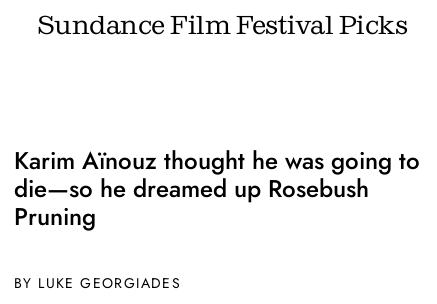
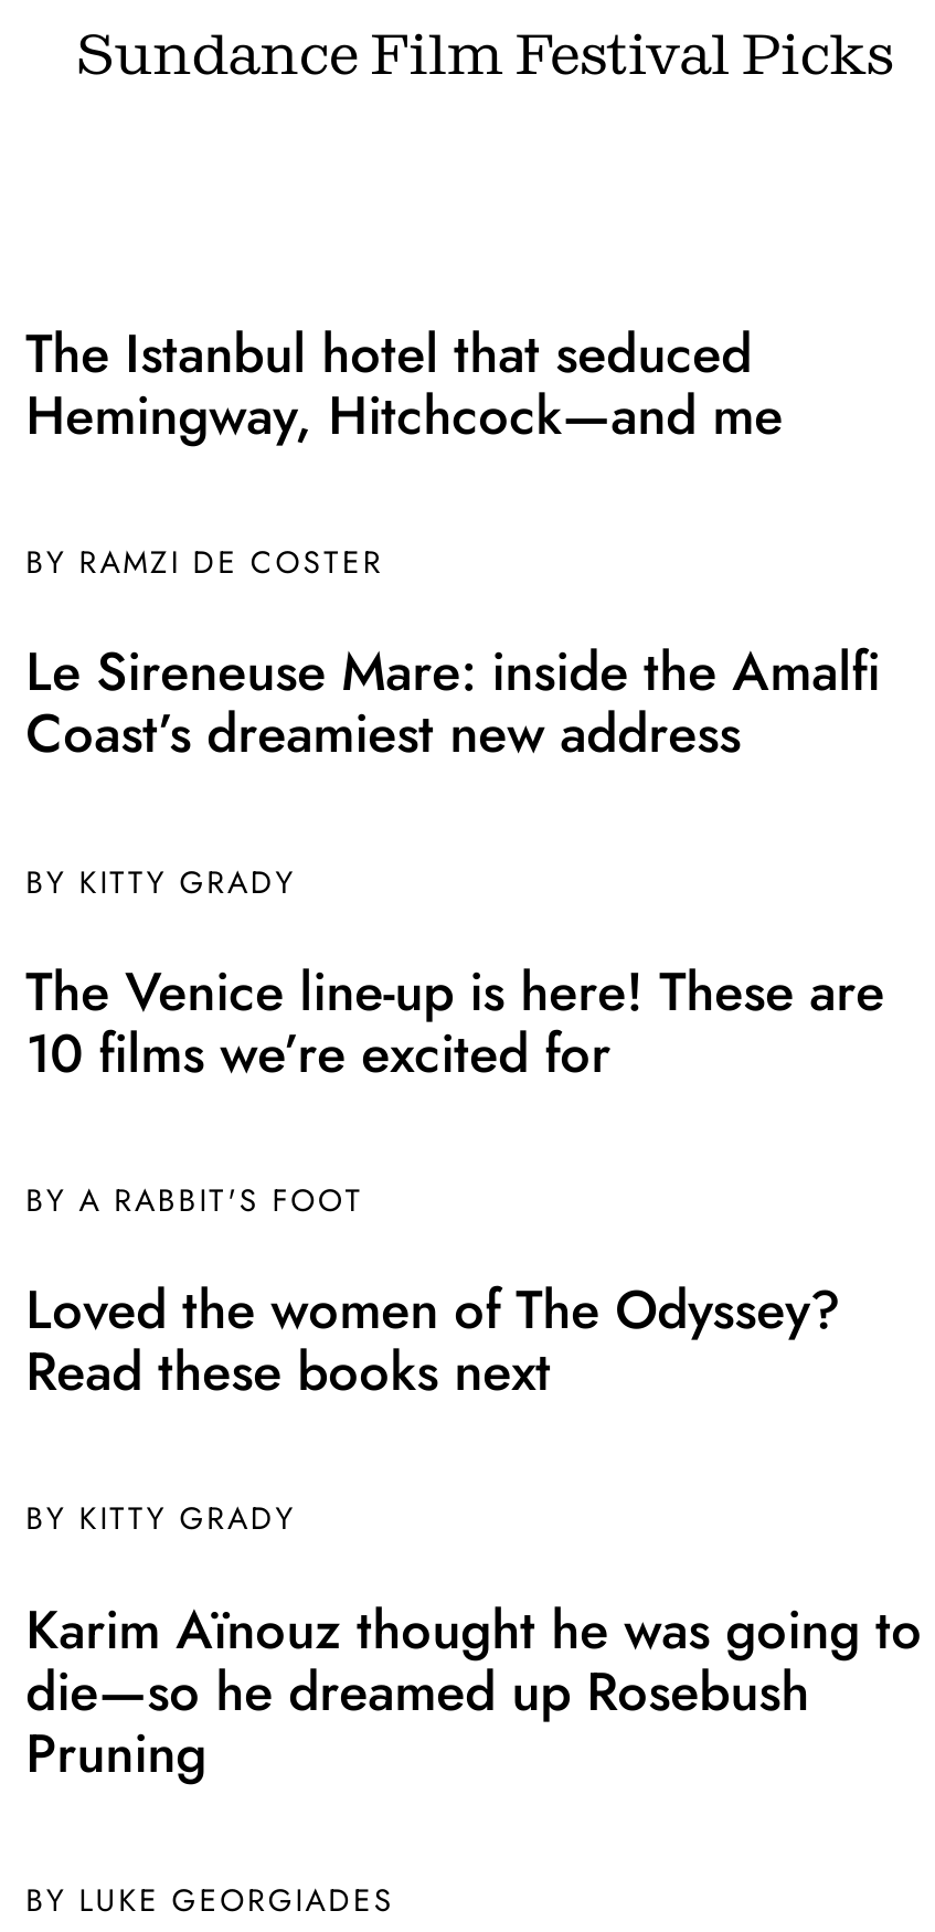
none -> [26,315,884,1541] The Istanbul hotel that seduced | Hemingway, Hitchcock—and me | BY RAMZI DE COSTER | Le Sireneuse Mare: inside the Amalfi | Coast’s dreamiest new address | BY KITTY GRADY | The Venice line-up is here! These are | 10 films we’re excited for | BY A RABBIT'S FOOT | Loved the women of The Odyssey? | Read these books next | BY KITTY GRADY

